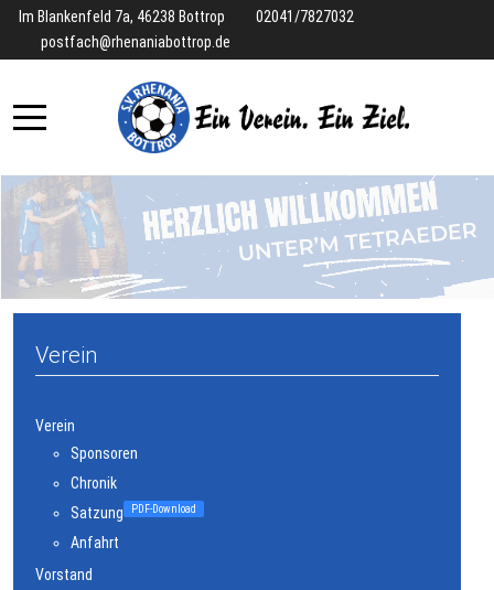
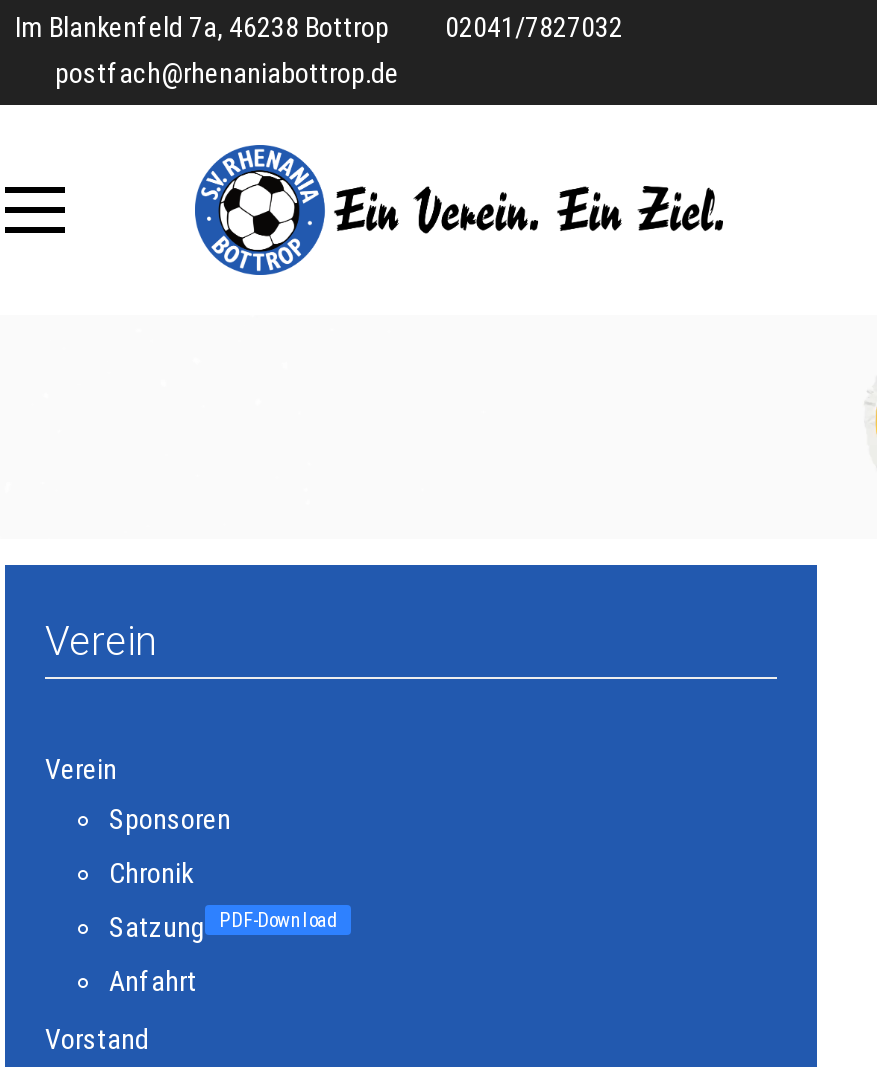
[3,175,491,299] [image] -> none

